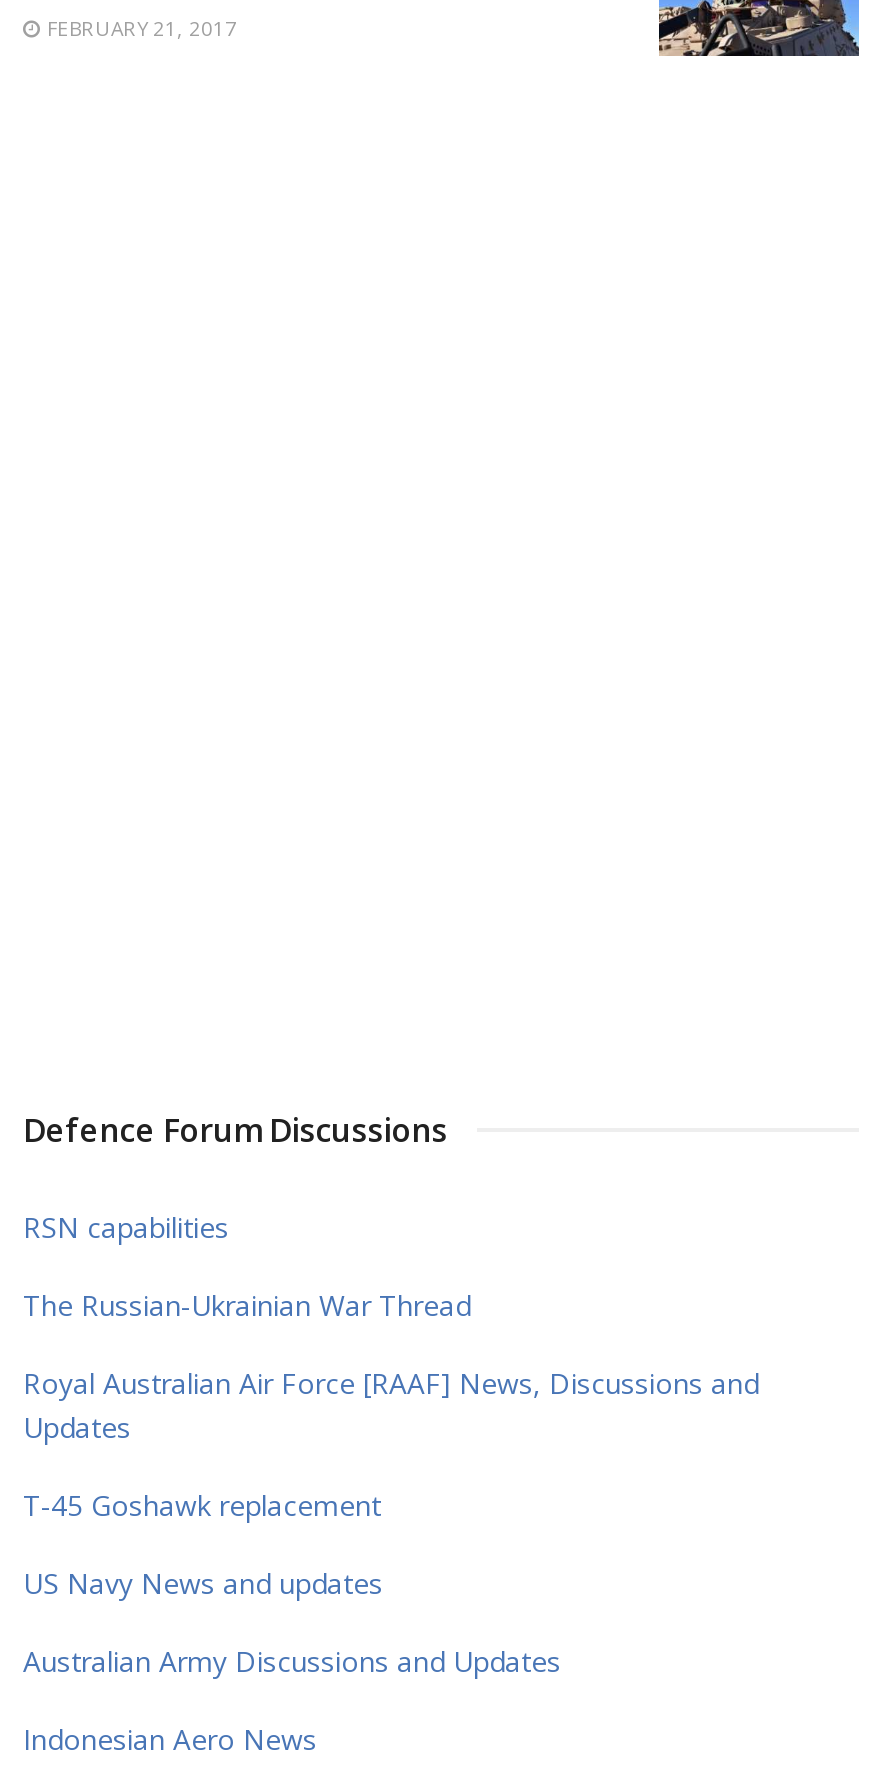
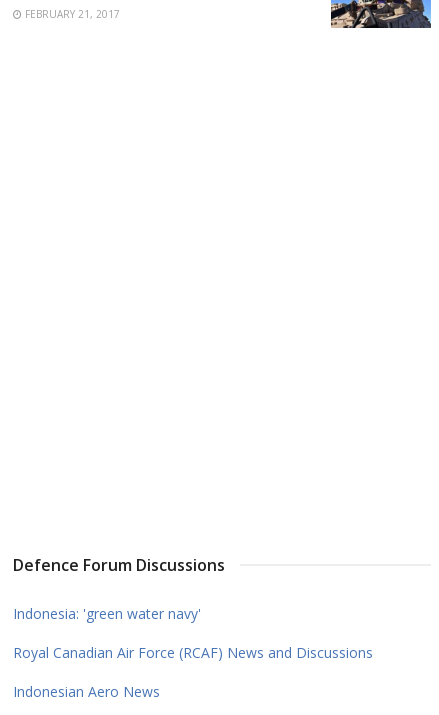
[23,1207,759,1679] RSN capabilities | The Russian-Ukrainian War Thread | Royal Australian Air Force [RAAF] News, Discussions and | Updates | T-45 Goshawk replacement | US Navy News and updates | Australian Army Discussions and Updates -> [13,603,373,661] Indonesia: 'green water navy' | Royal Canadian Air Force (RCAF) News and Discussions

